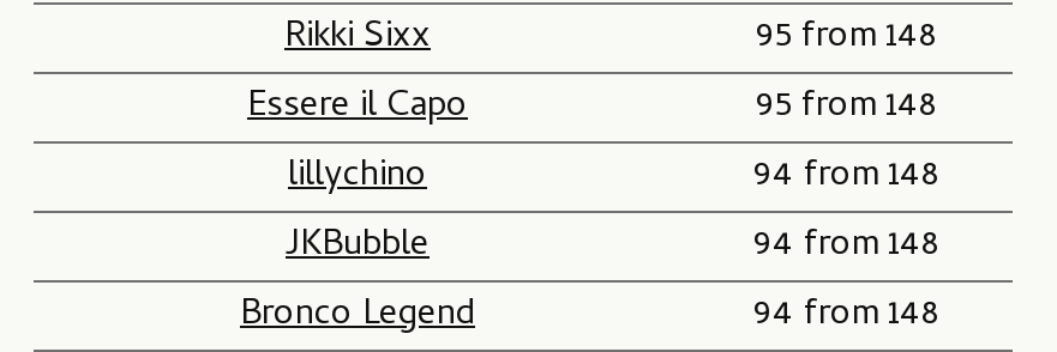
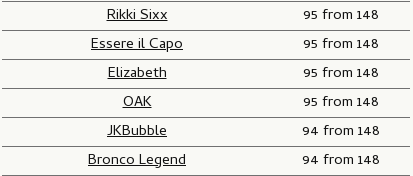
[288,147,941,205] lillychino | 94 from 148 -> [107,61,379,114] Elizabeth | 95 from 148 | OAK | 95 from 148

